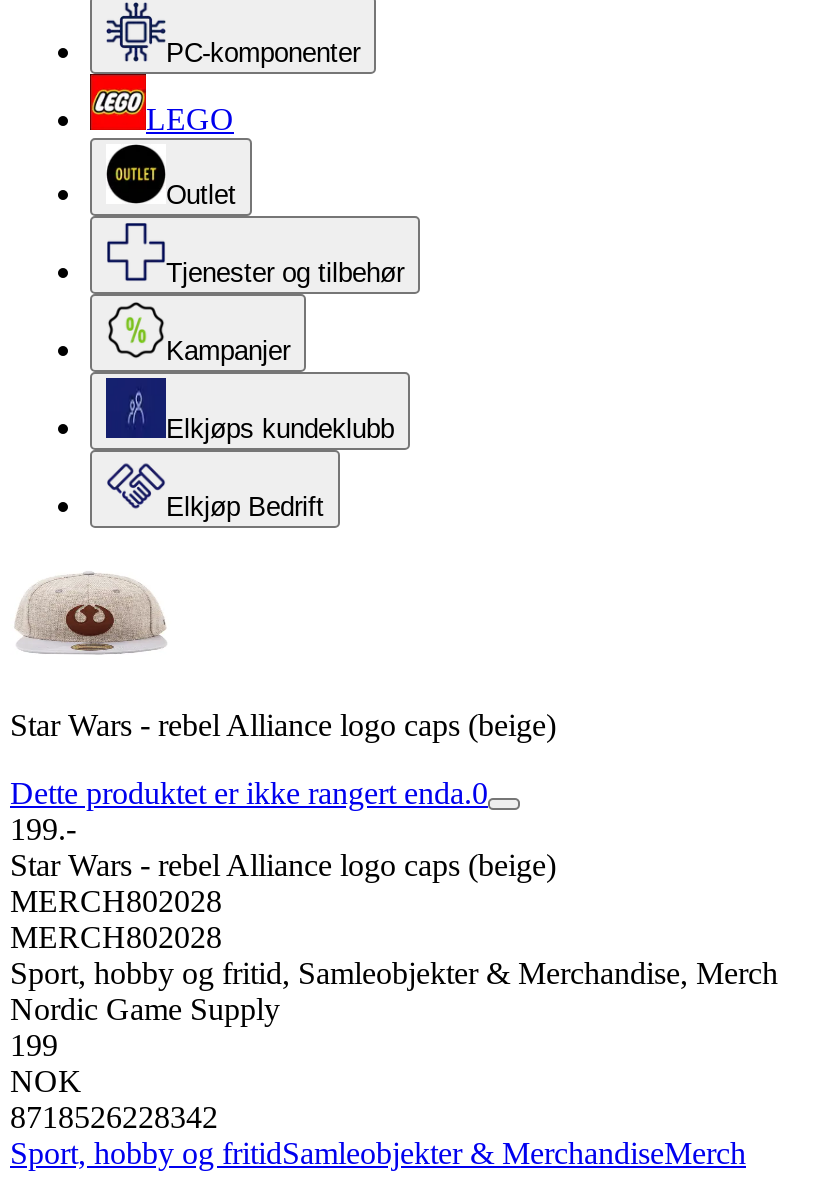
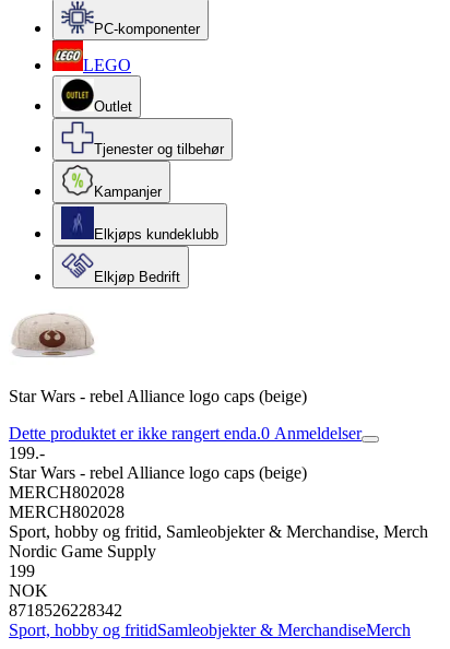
[10,776,488,810] Dette produktet er ikke rangert enda.0 -> [9,424,362,442] Dette produktet er ikke rangert enda.0 Anmeldelser

